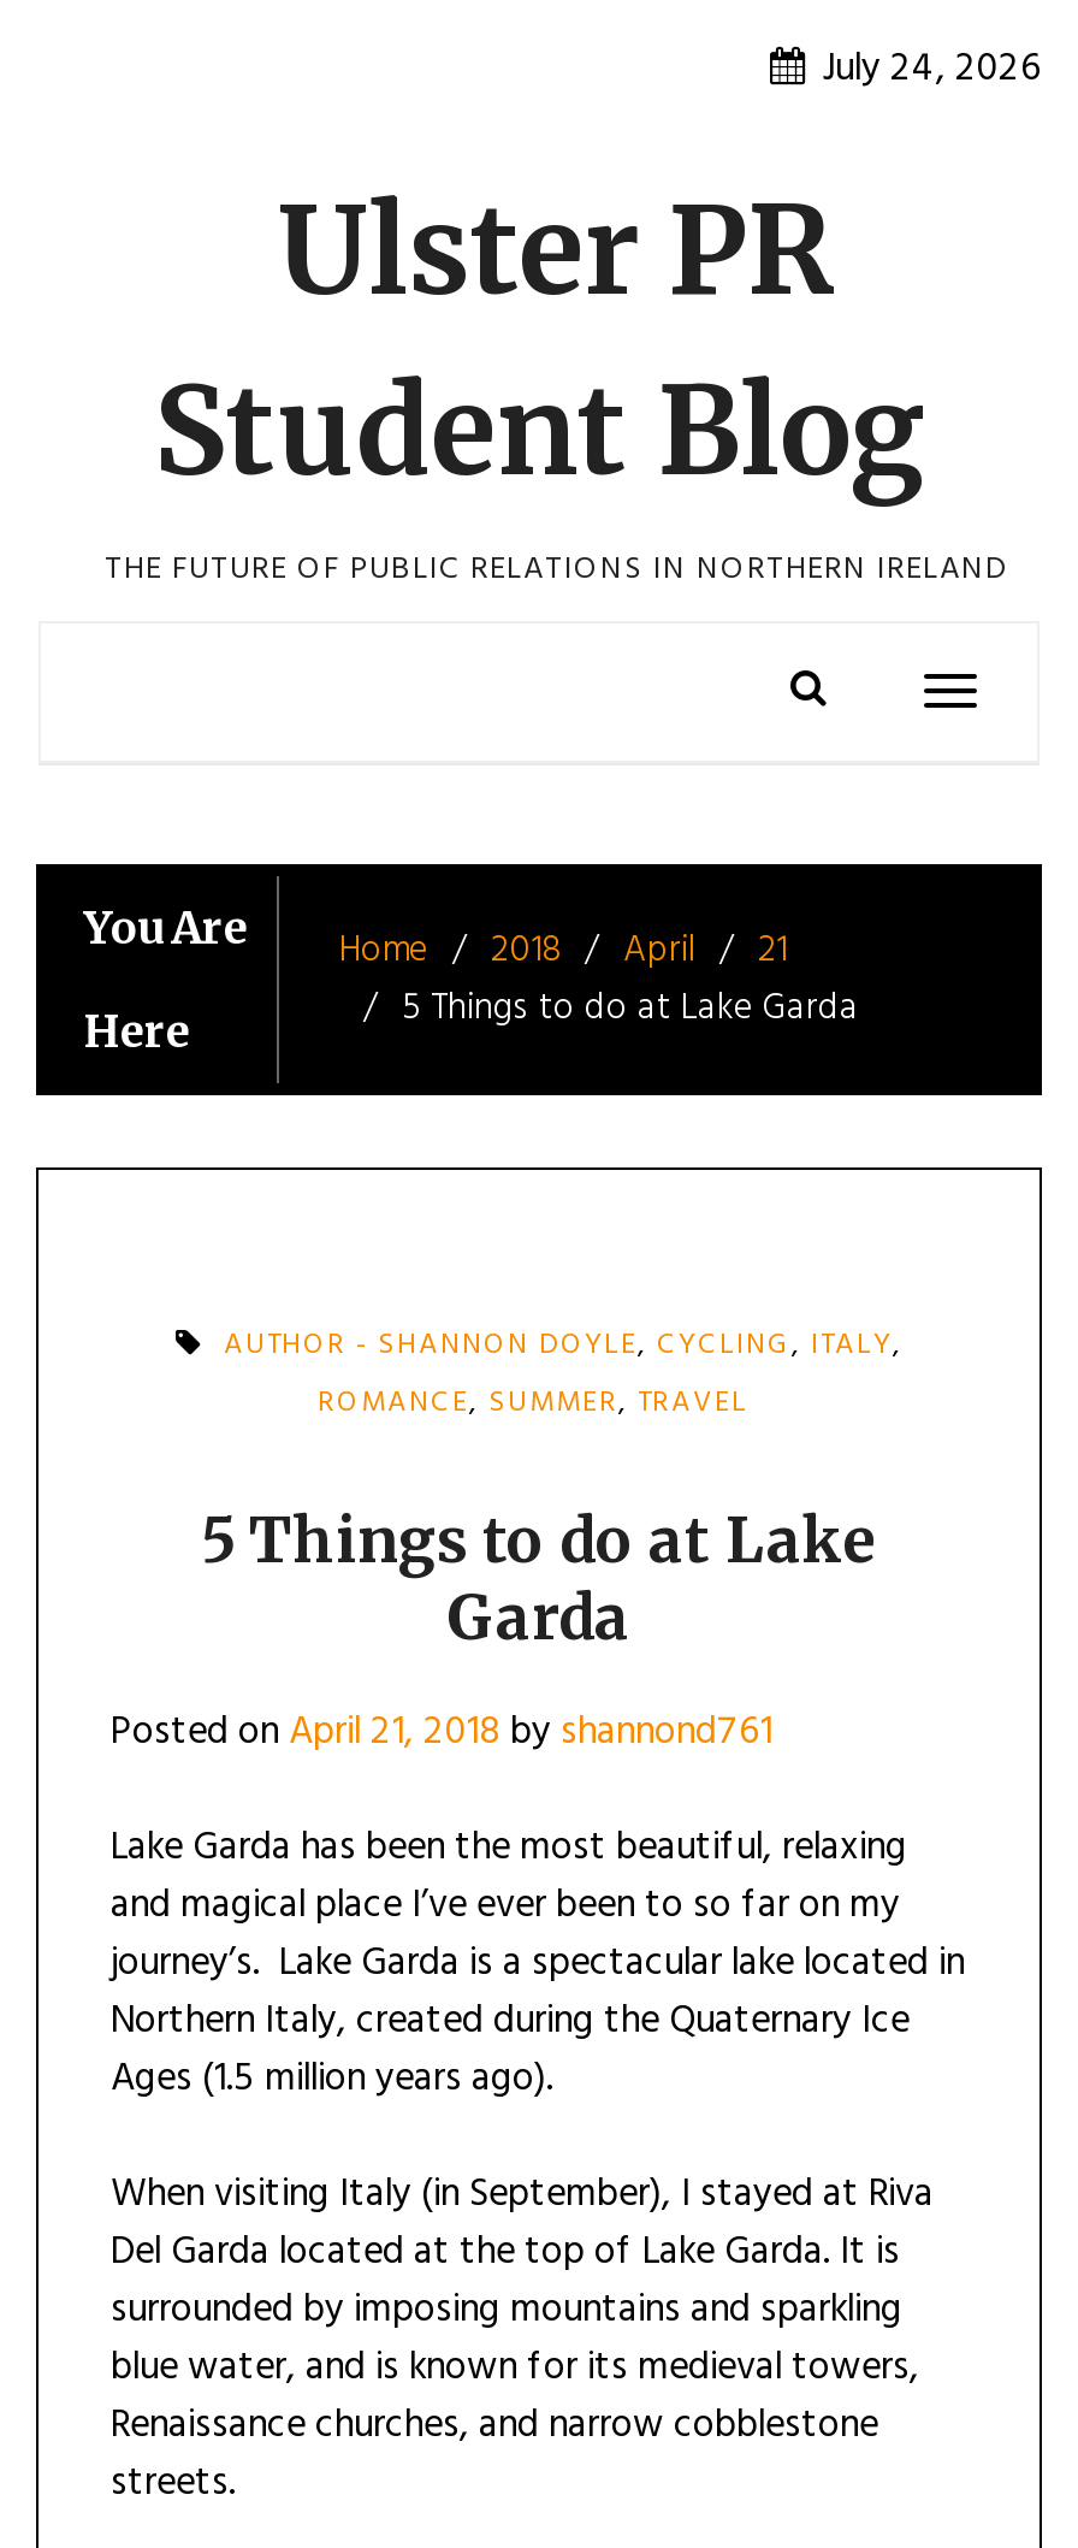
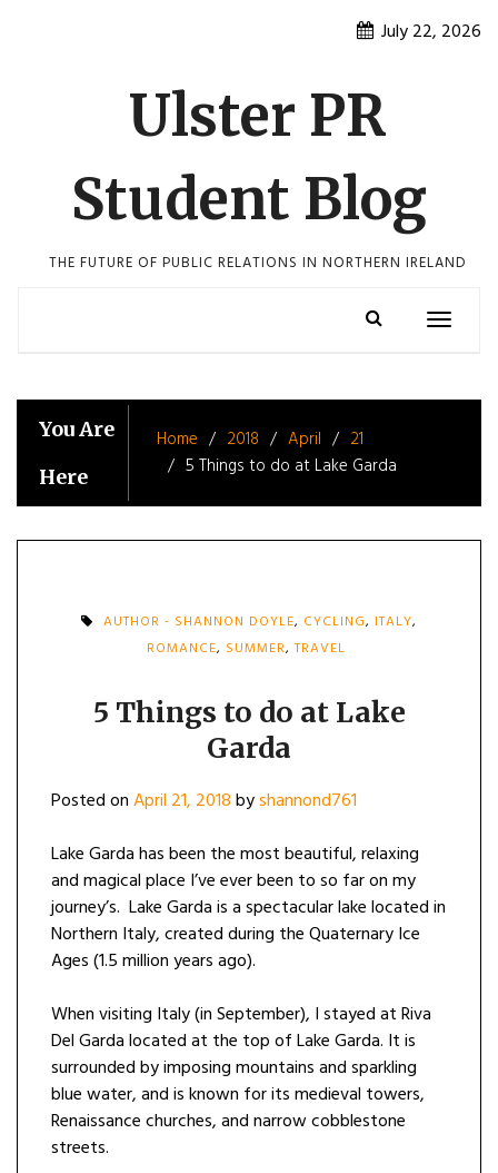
[823,39,1042,101] July 24, 2026 -> [381,18,481,47] July 22, 2026

